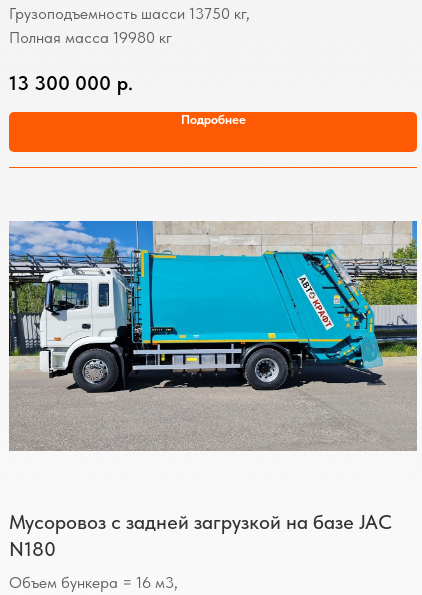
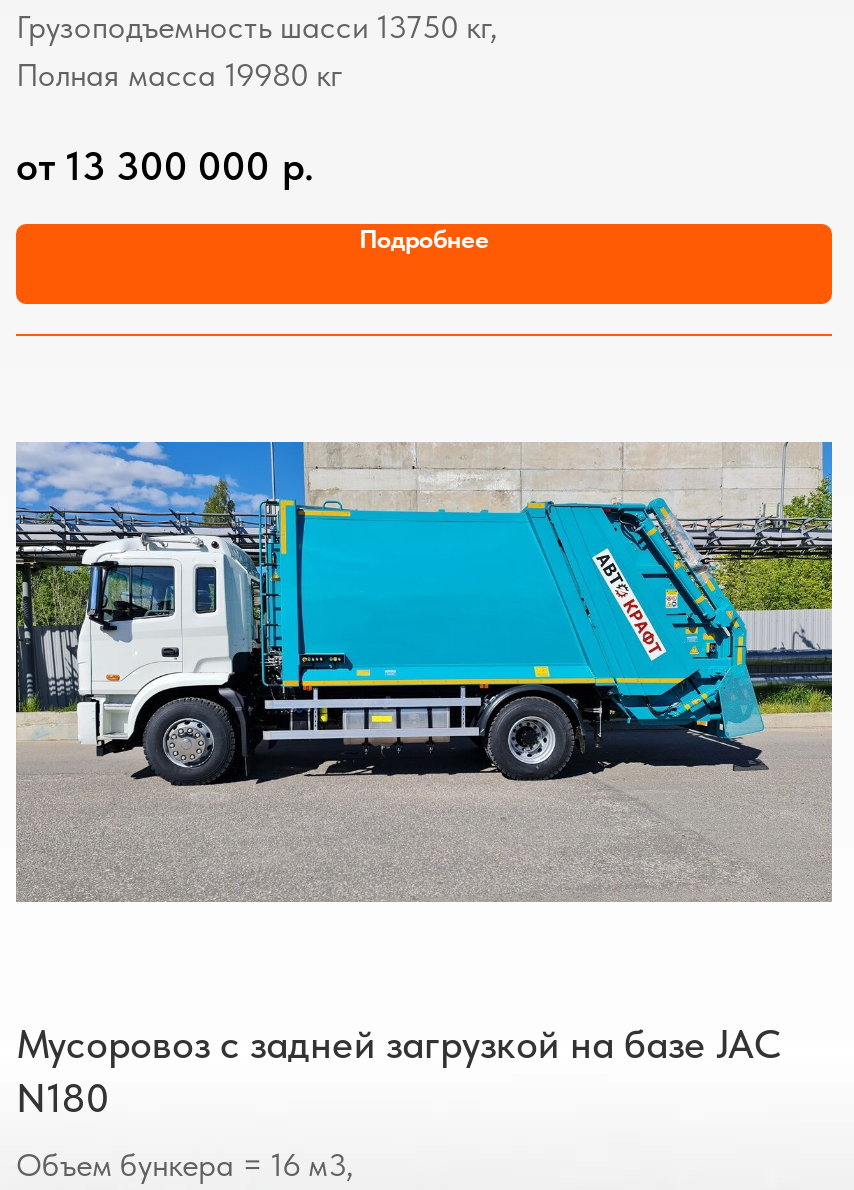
[9,71,133,95] 13 300 000 р. -> [16,142,314,190] от 13 300 000 р.

